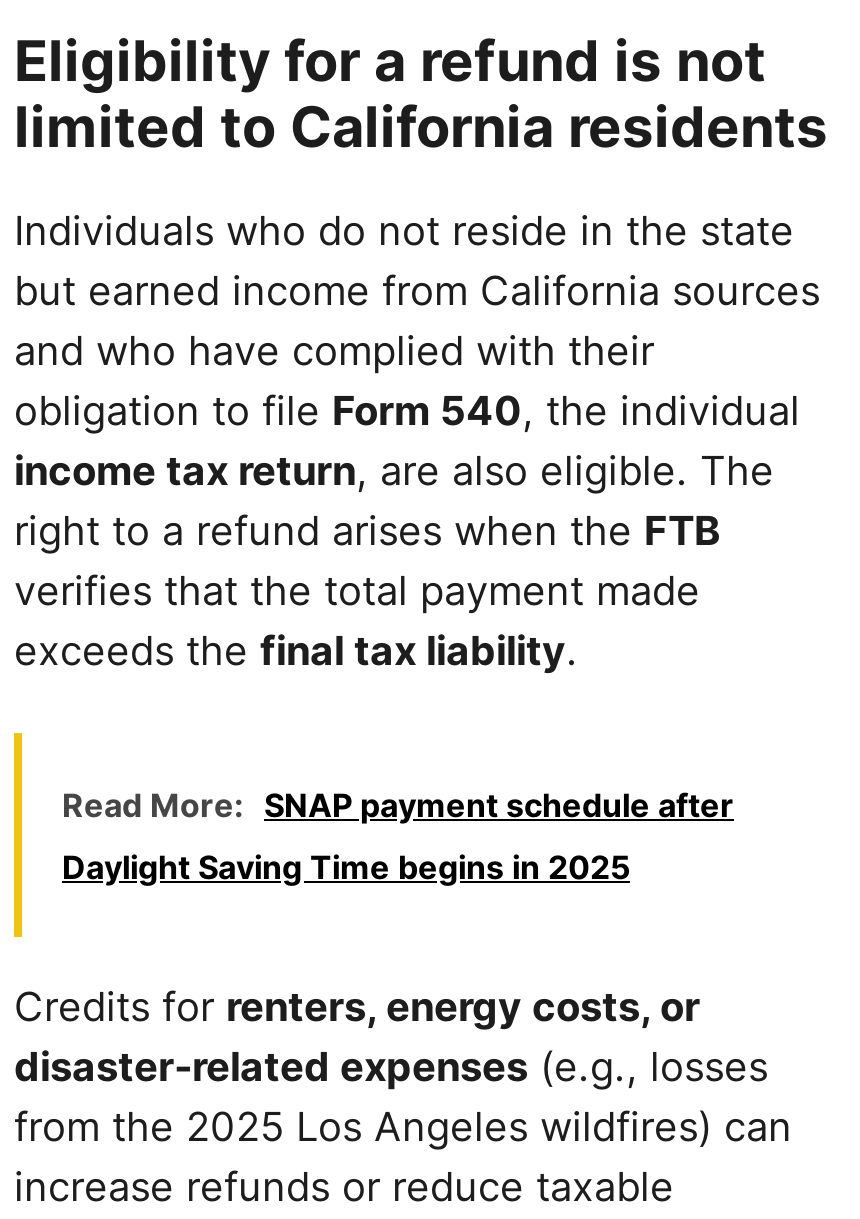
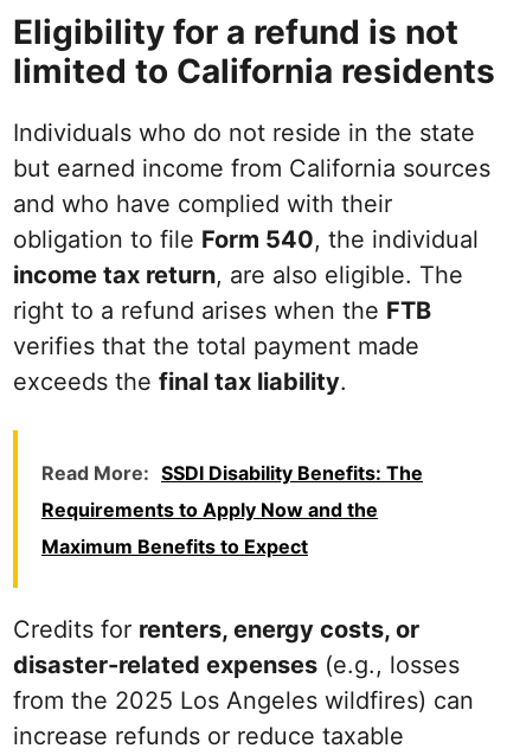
[62,784,734,886] Read More: SNAP payment schedule after | Daylight Saving Time begins in 2025 -> [41,461,423,558] Read More: SSDI Disability Benefits: The | Requirements to Apply Now and the | Maximum Benefits to Expect

